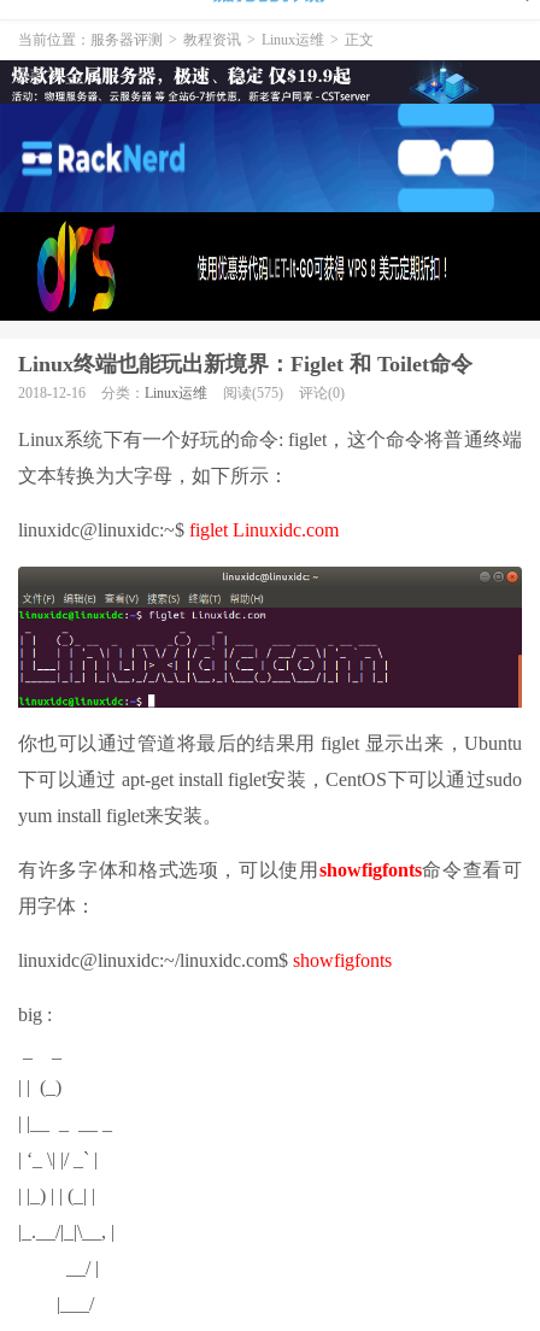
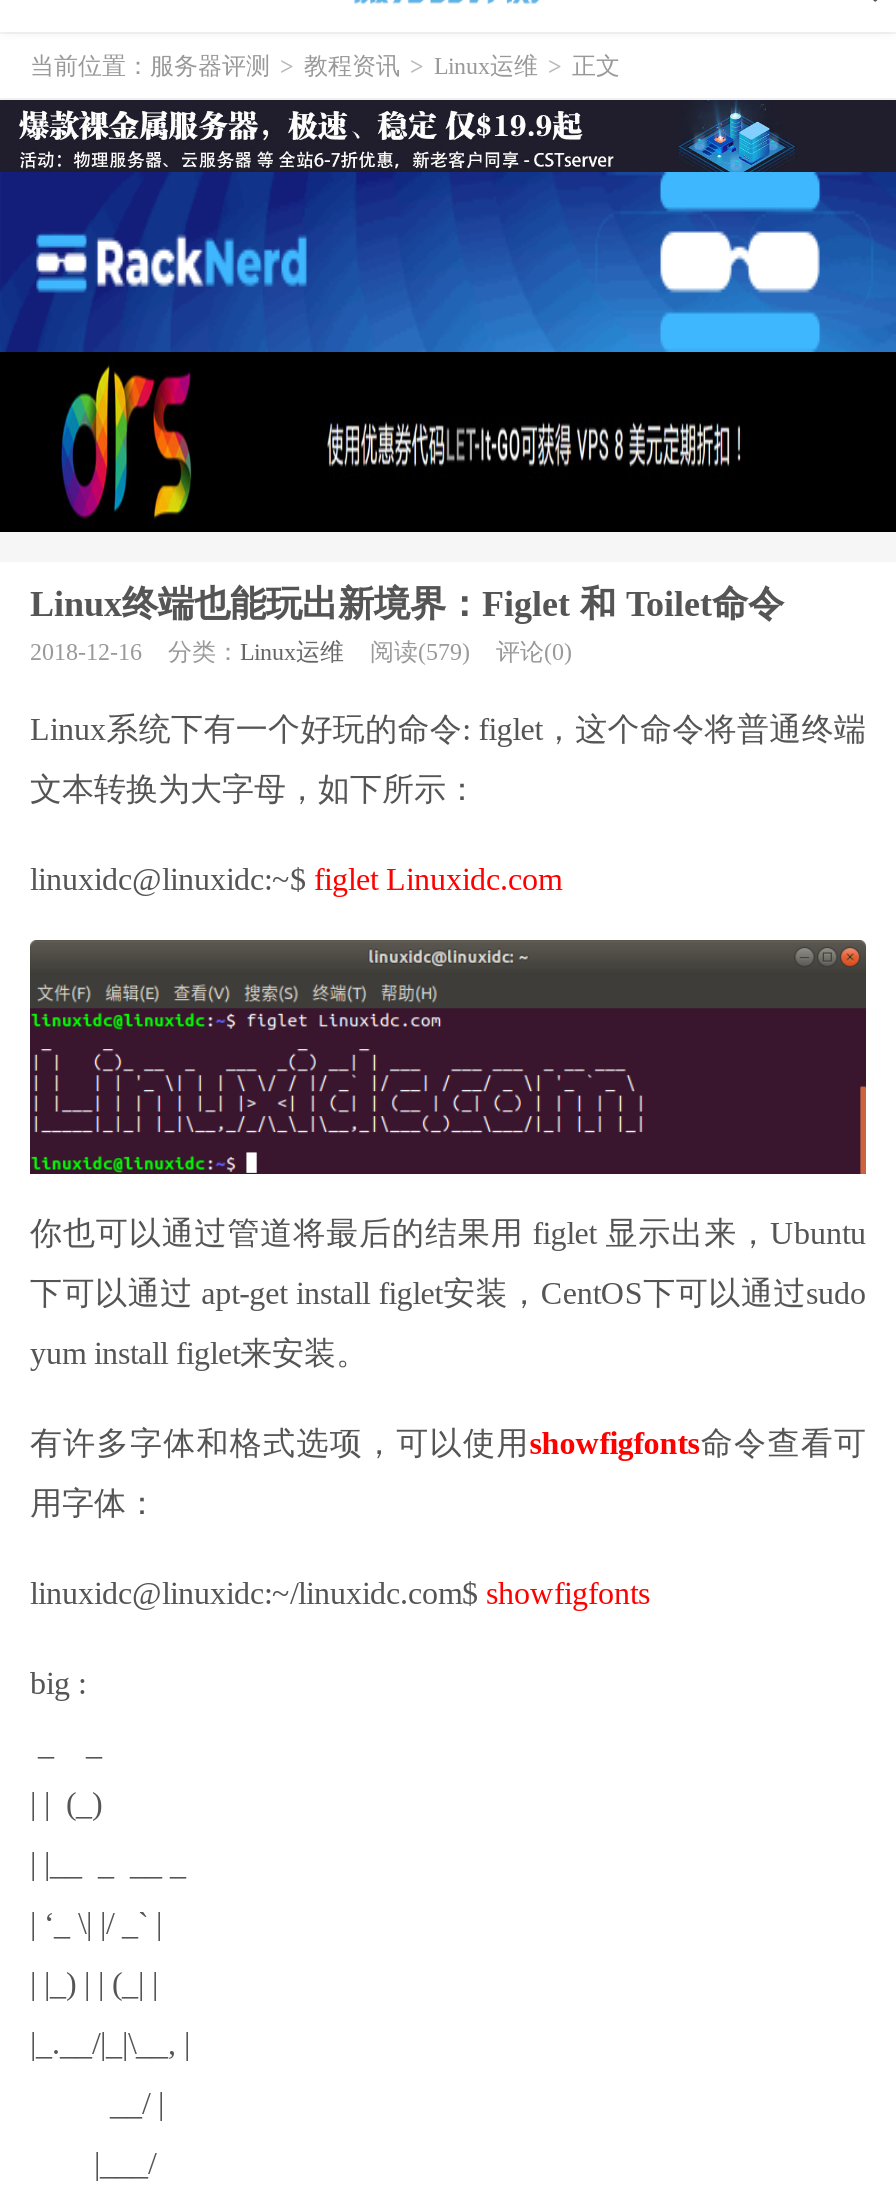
[18,384,345,401] 2018-12-16 分类：Linux运维 阅读(575) 评论(0) -> [30,638,572,666] 2018-12-16 分类：Linux运维 阅读(579) 评论(0)

